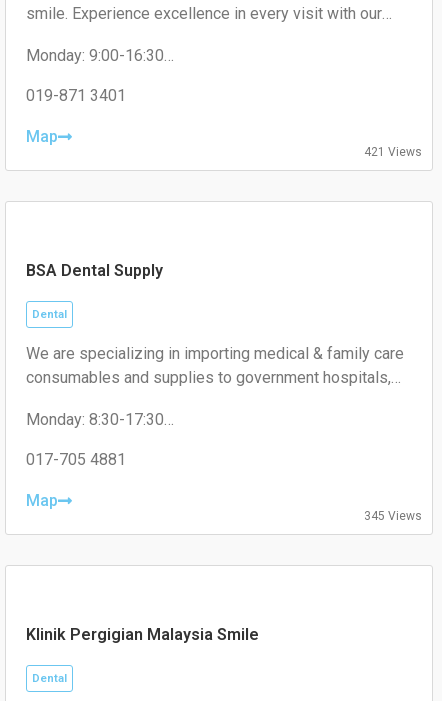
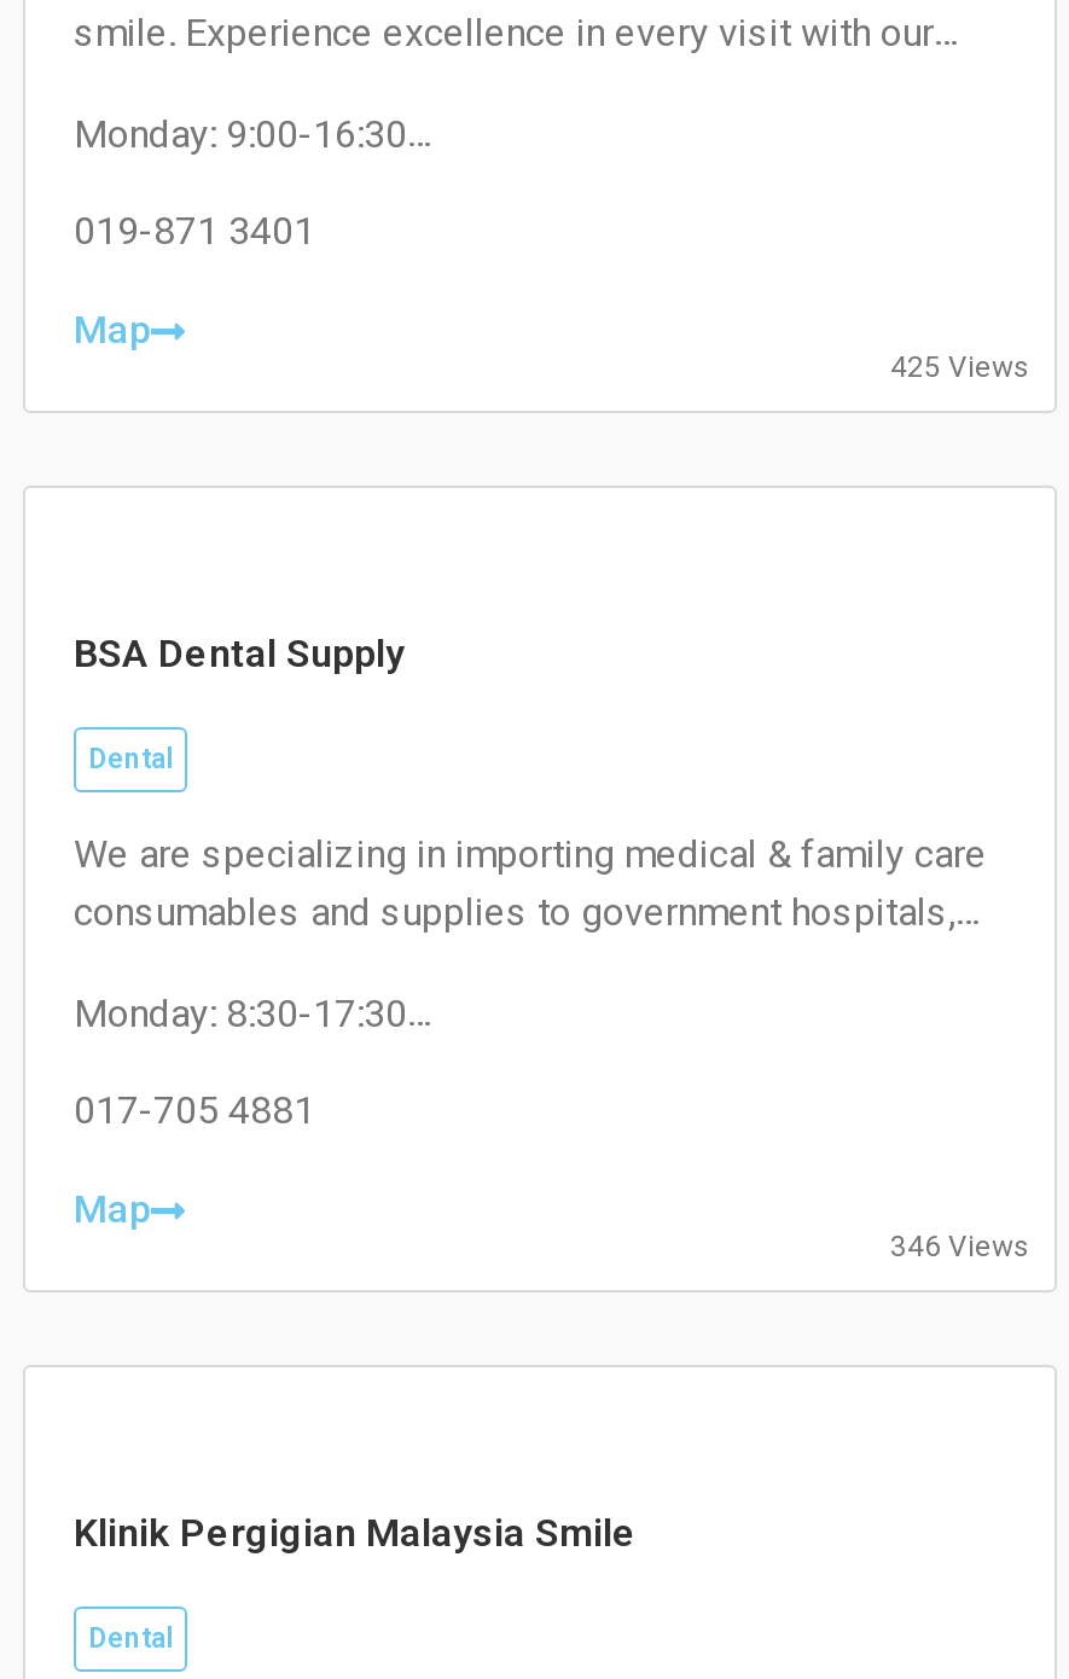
[364,145,422,159] 421 Views -> [890,350,1030,383] 425 Views
[364,509,422,523] 345 Views -> [890,1229,1030,1263] 346 Views

